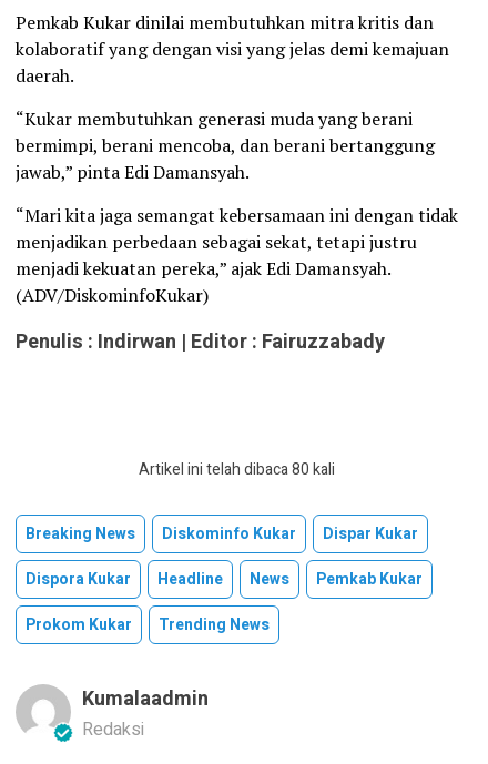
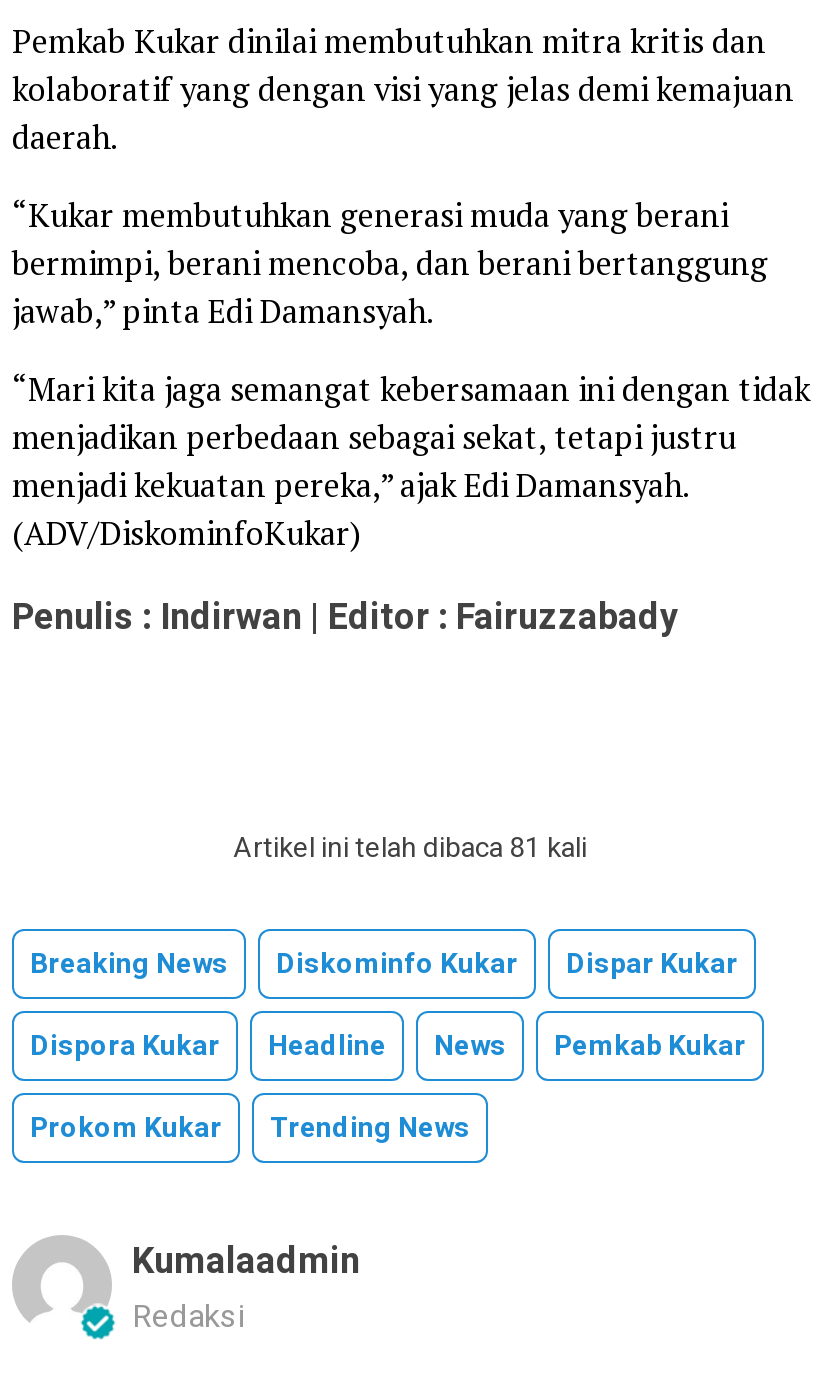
[138,459,334,482] Artikel ini telah dibaca 80 kali -> [233,826,587,868] Artikel ini telah dibaca 81 kali

